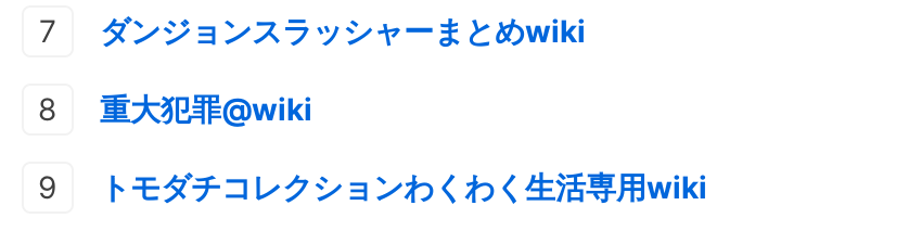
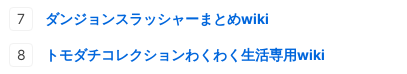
[100,89,312,126] 重大犯罪@wiki -> none

